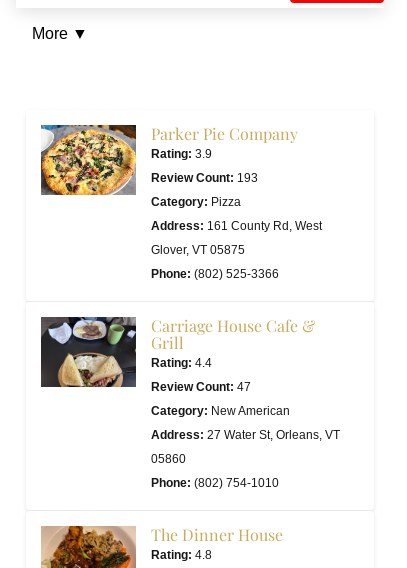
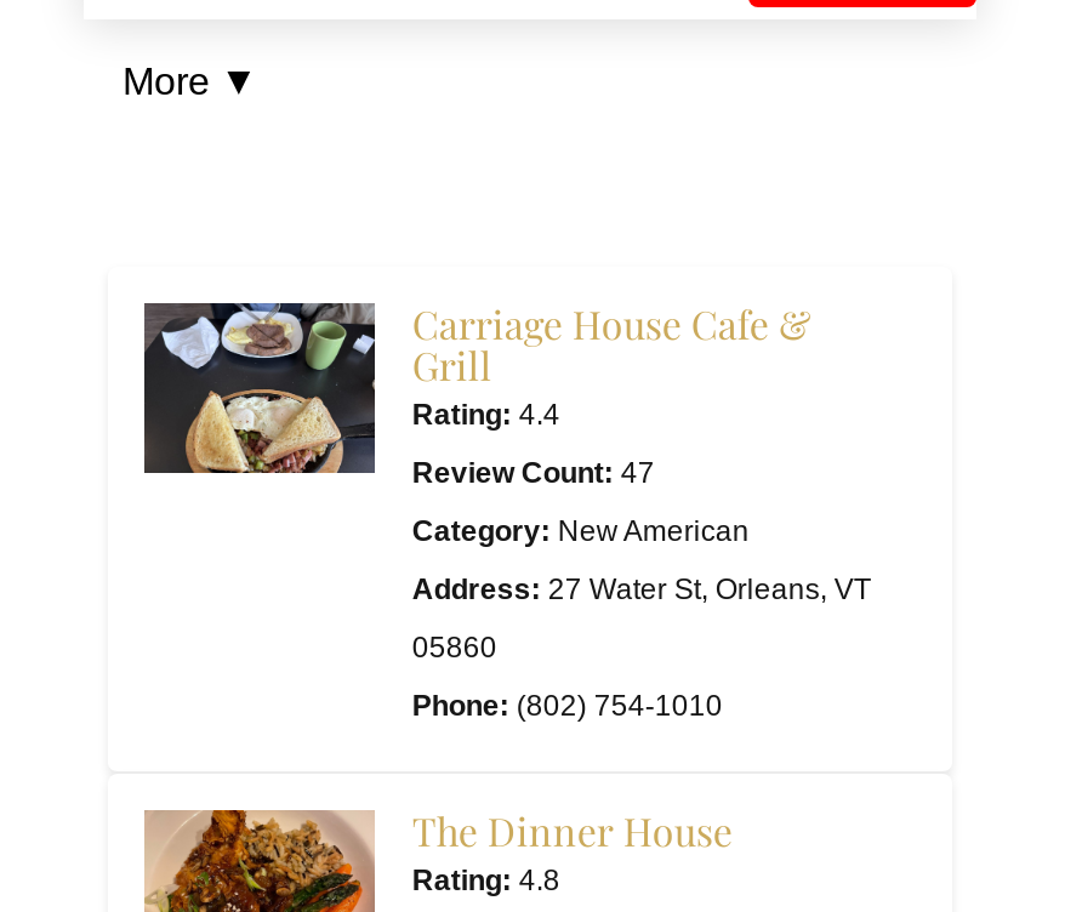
[40,123,322,281] [image] | Parker Pie Company | Rating: 3.9 | Review Count: 193 | Category: Pizza | Address: 161 County Rd, West | Glover, VT 05875 | Phone: (802) 525-3366 -> none

